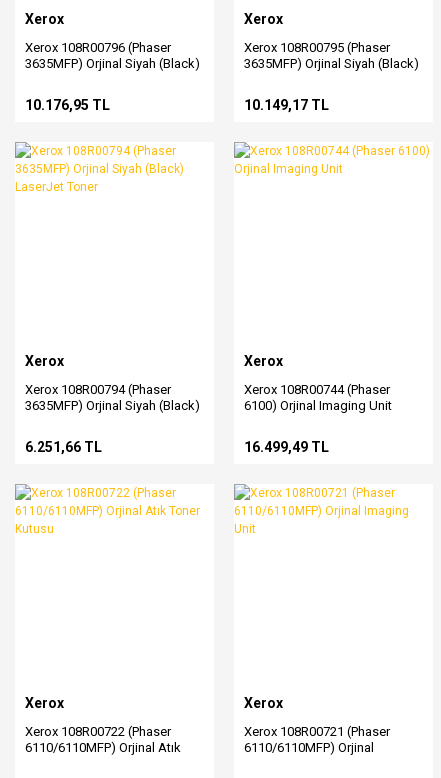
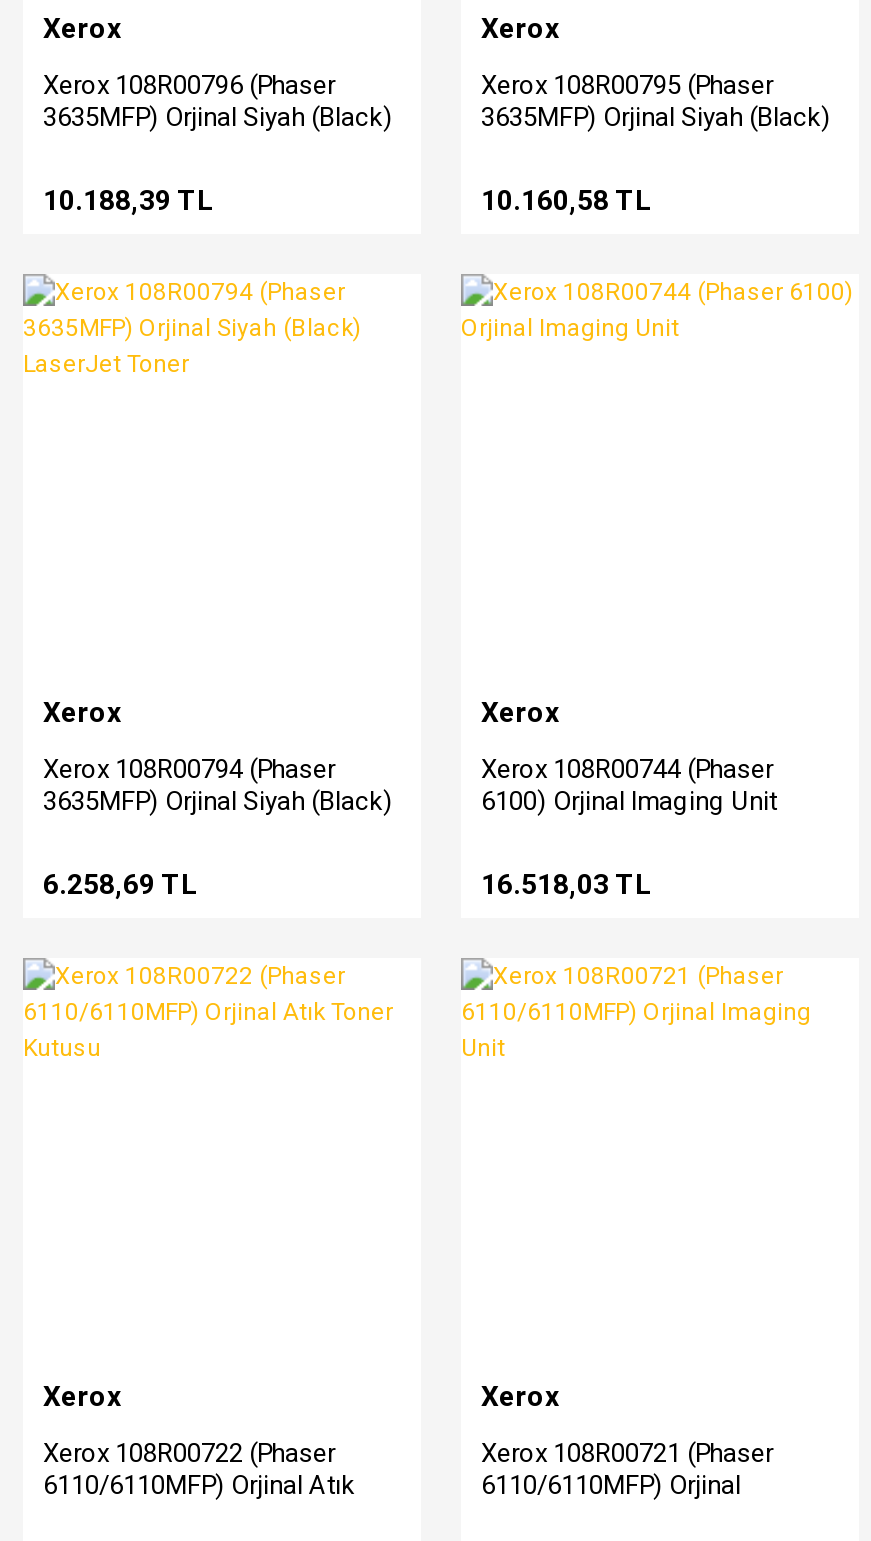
[25,97,110,113] 10.176,95 TL -> [43,184,213,216] 10.188,39 TL
[244,97,329,113] 10.149,17 TL -> [481,184,651,216] 10.160,58 TL
[25,439,102,455] 6.251,66 TL -> [43,868,197,900] 6.258,69 TL
[244,439,329,455] 16.499,49 TL -> [481,868,651,900] 16.518,03 TL

